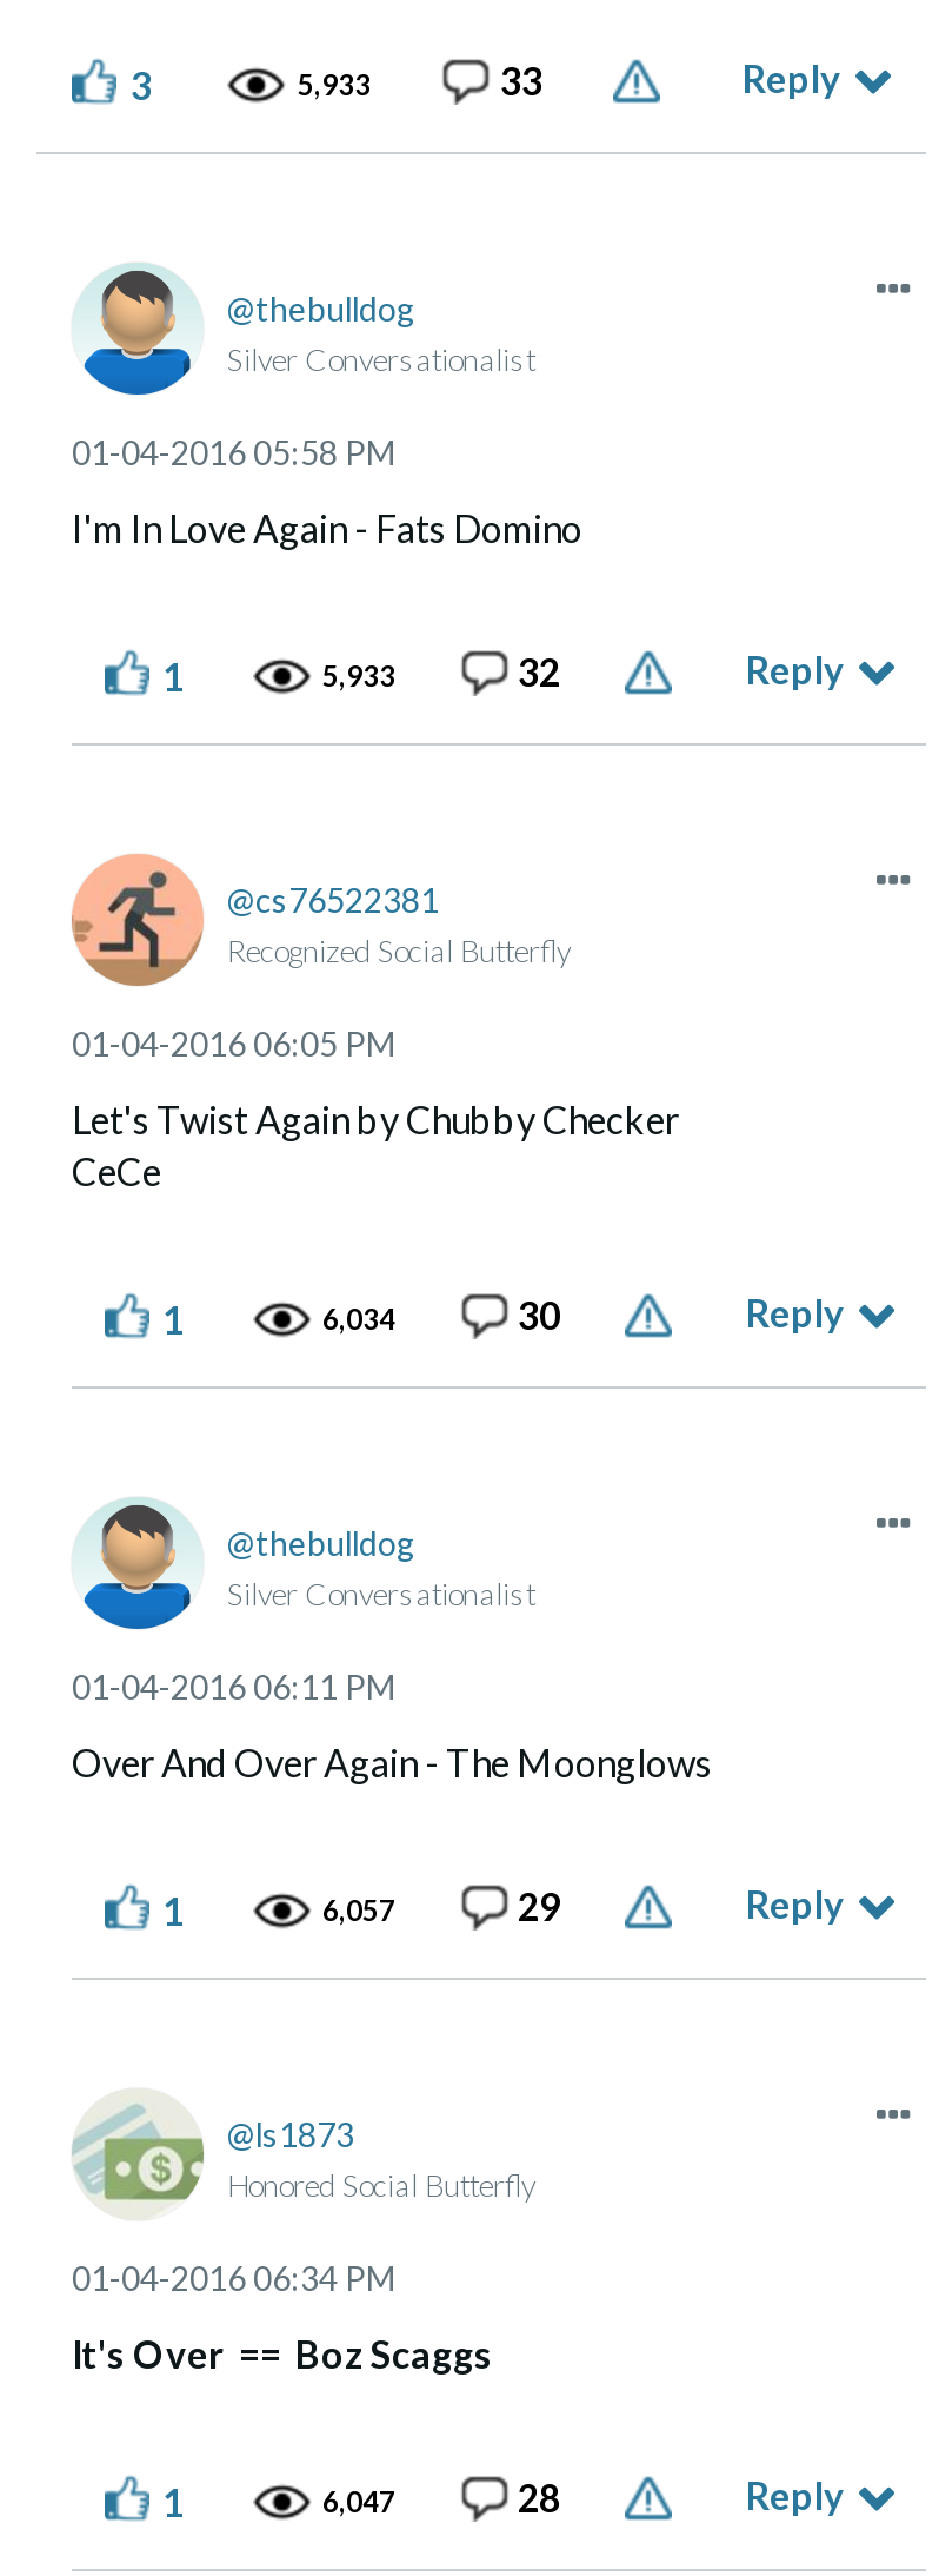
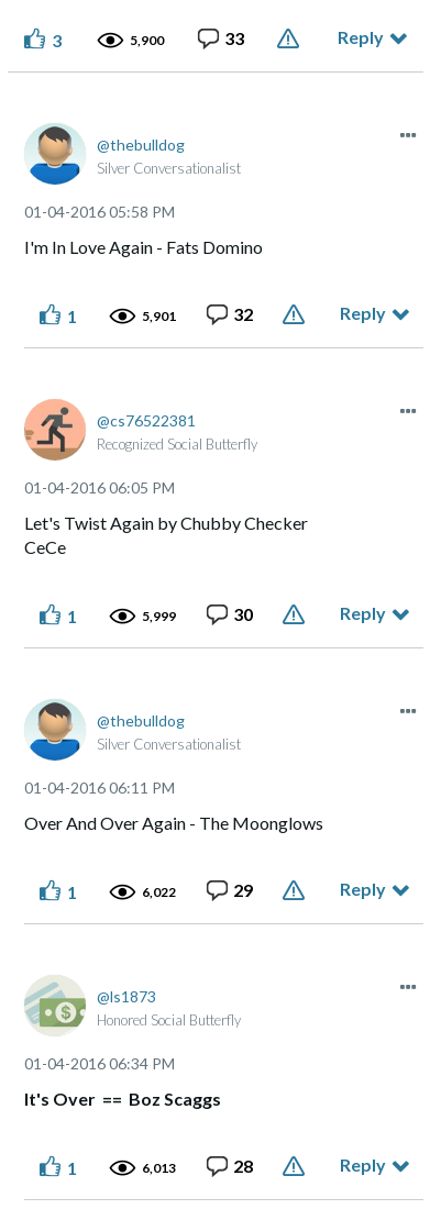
[298,66,371,102] 5,933 -> [130,32,164,48] 5,900
[322,658,395,693] 5,933 -> [141,307,175,324] 5,901
[322,1301,395,1336] 6,034 -> [141,607,175,624] 5,999
[322,1892,395,1927] 6,057 -> [141,883,175,900] 6,022
[322,2483,395,2519] 6,047 -> [141,1159,175,1176] 6,013

